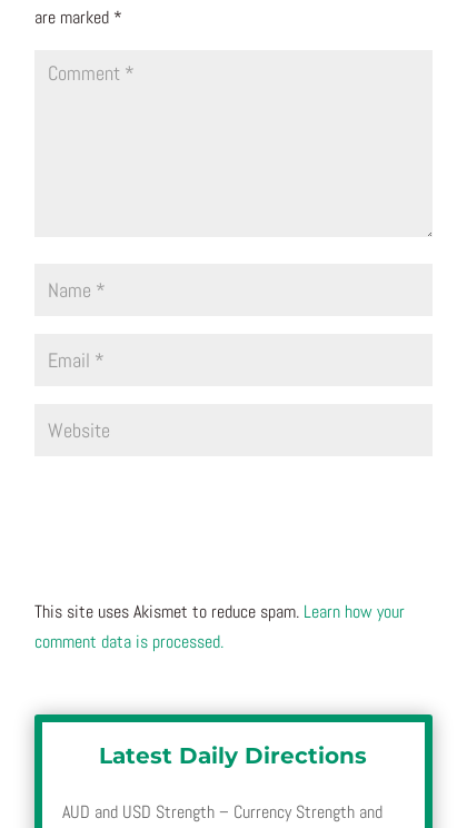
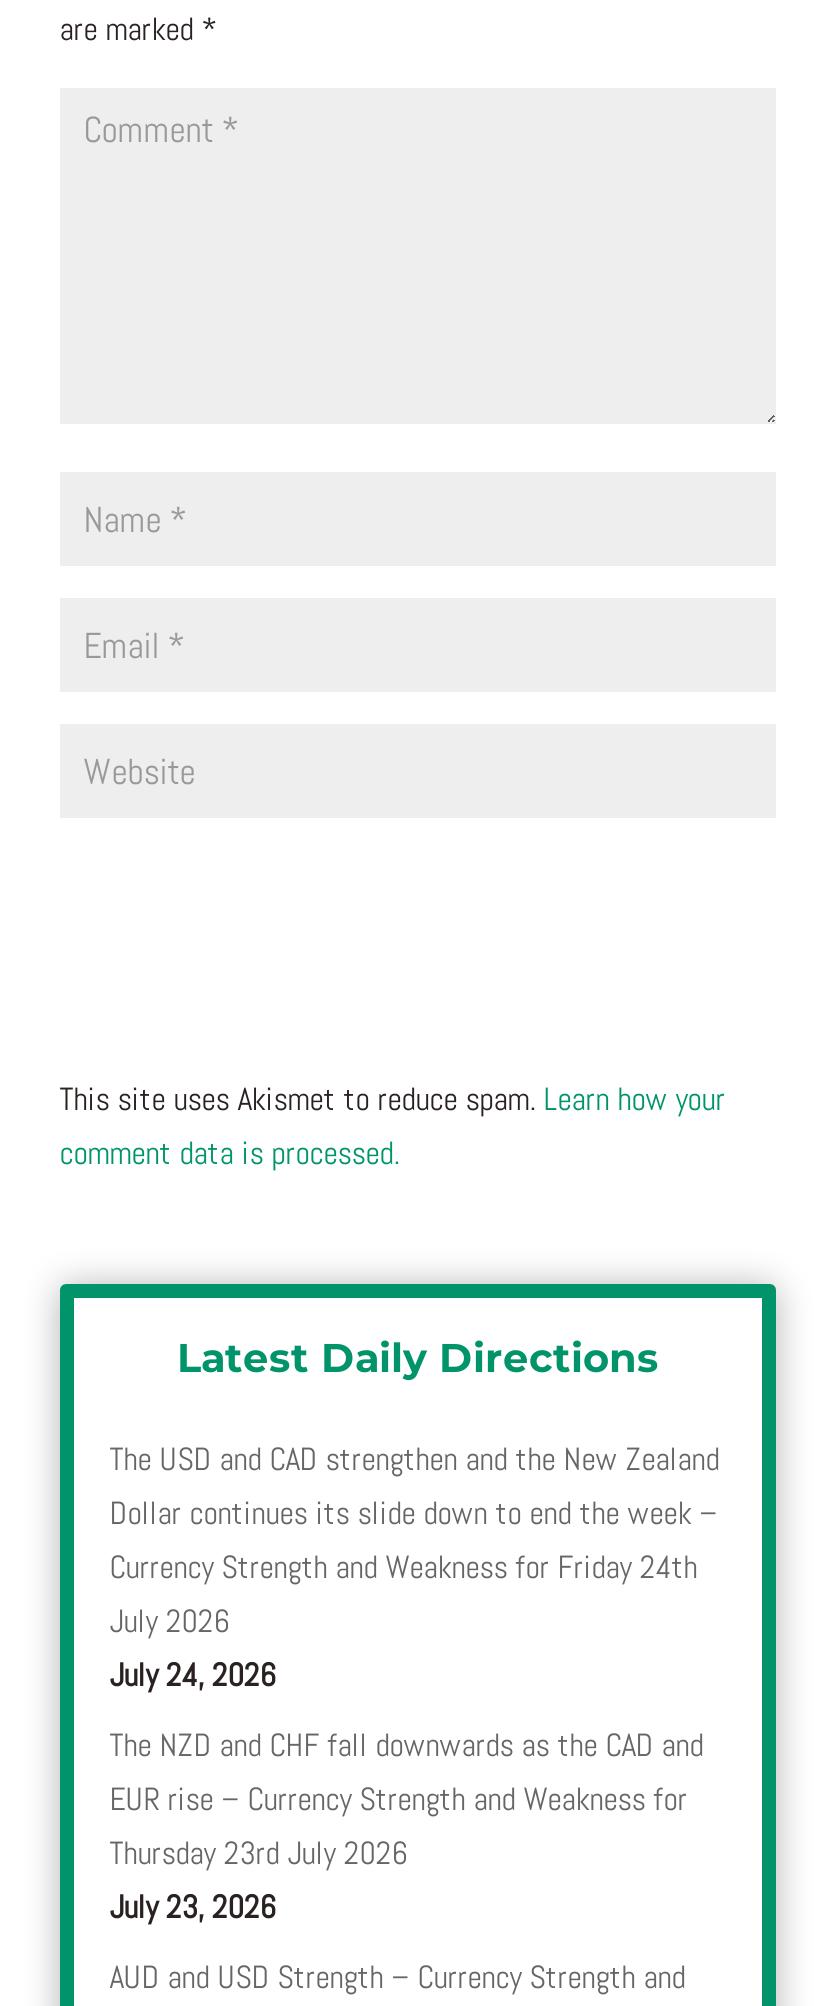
none -> [110,1439,720,1929] The USD and CAD strengthen and the New Zealand | Dollar continues its slide down to end the week – | Currency Strength and Weakness for Friday 24th | July 2026 | July 24, 2026 | The NZD and CHF fall downwards as the CAD and | EUR rise – Currency Strength and Weakness for | Thursday 23rd July 2026 | July 23, 2026

